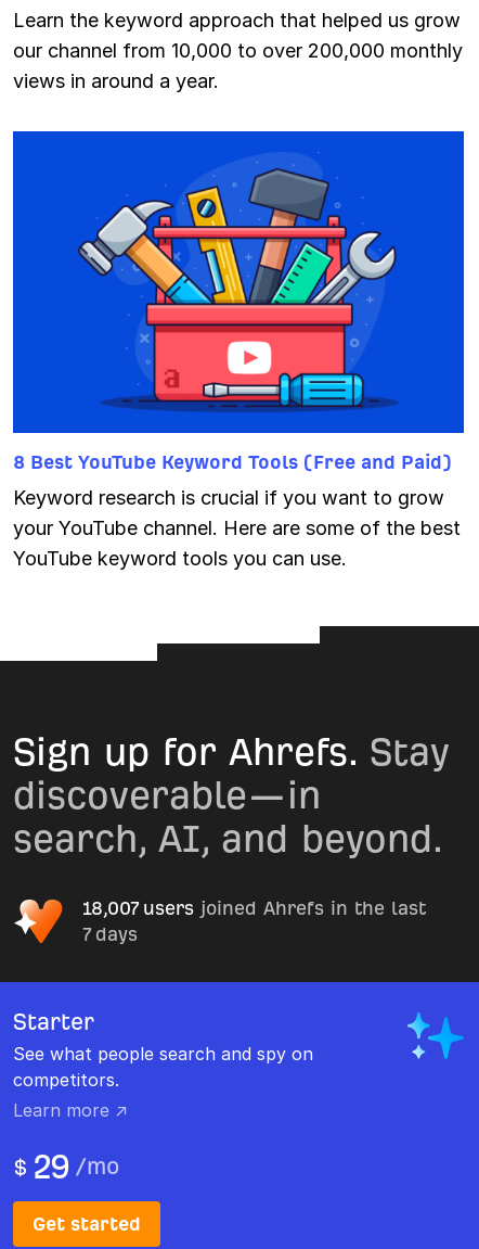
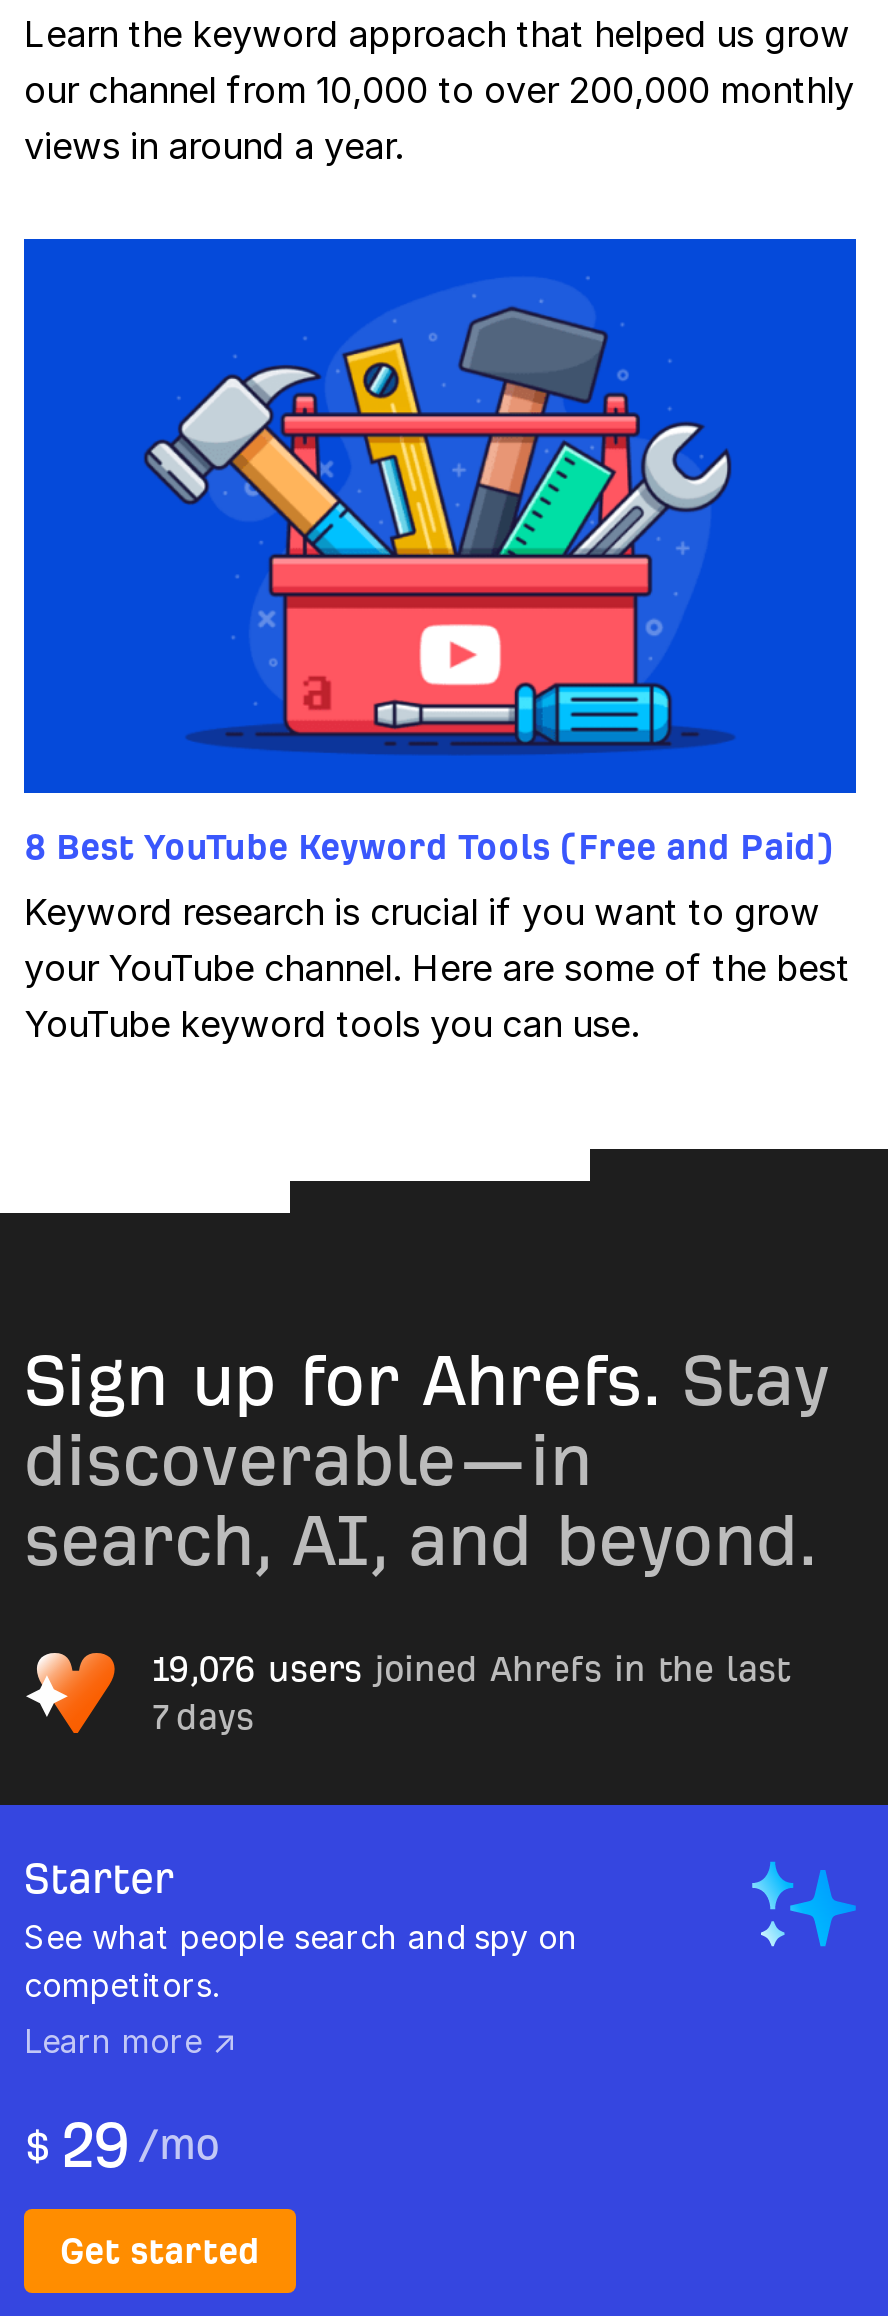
[82,897,426,918] 18,007 users joined Ahrefs in the last -> [152,1649,790,1687] 19,076 users joined Ahrefs in the last

